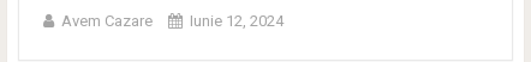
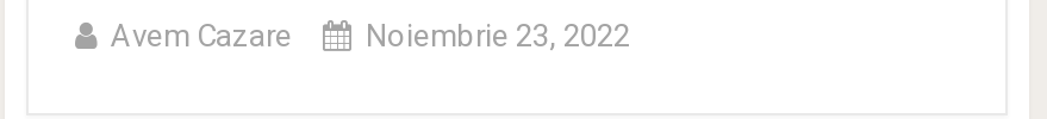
[189,11,283,29] Iunie 12, 2024 -> [366,18,630,54] Noiembrie 23, 2022

